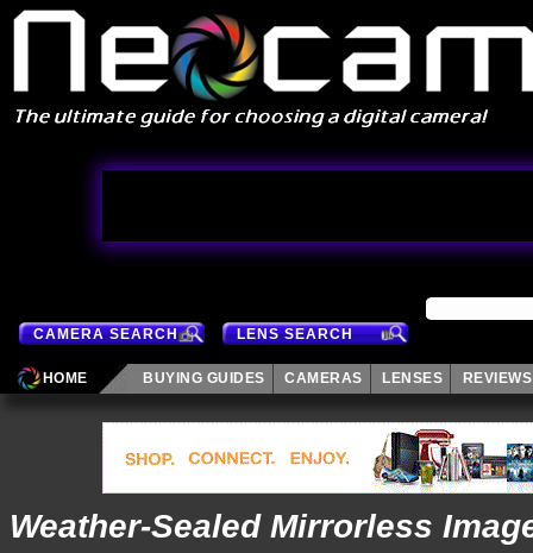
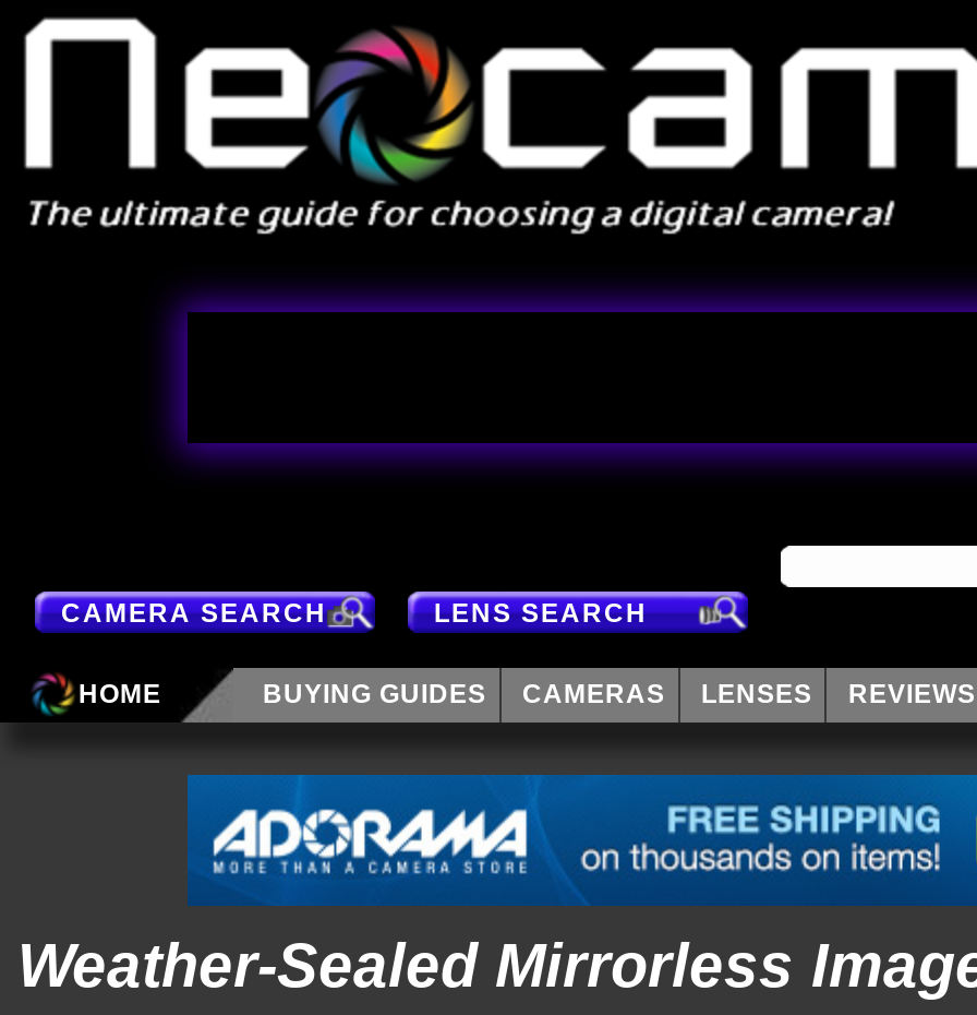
[101,421,529,495] [image] -> [188,775,970,906] [image]

